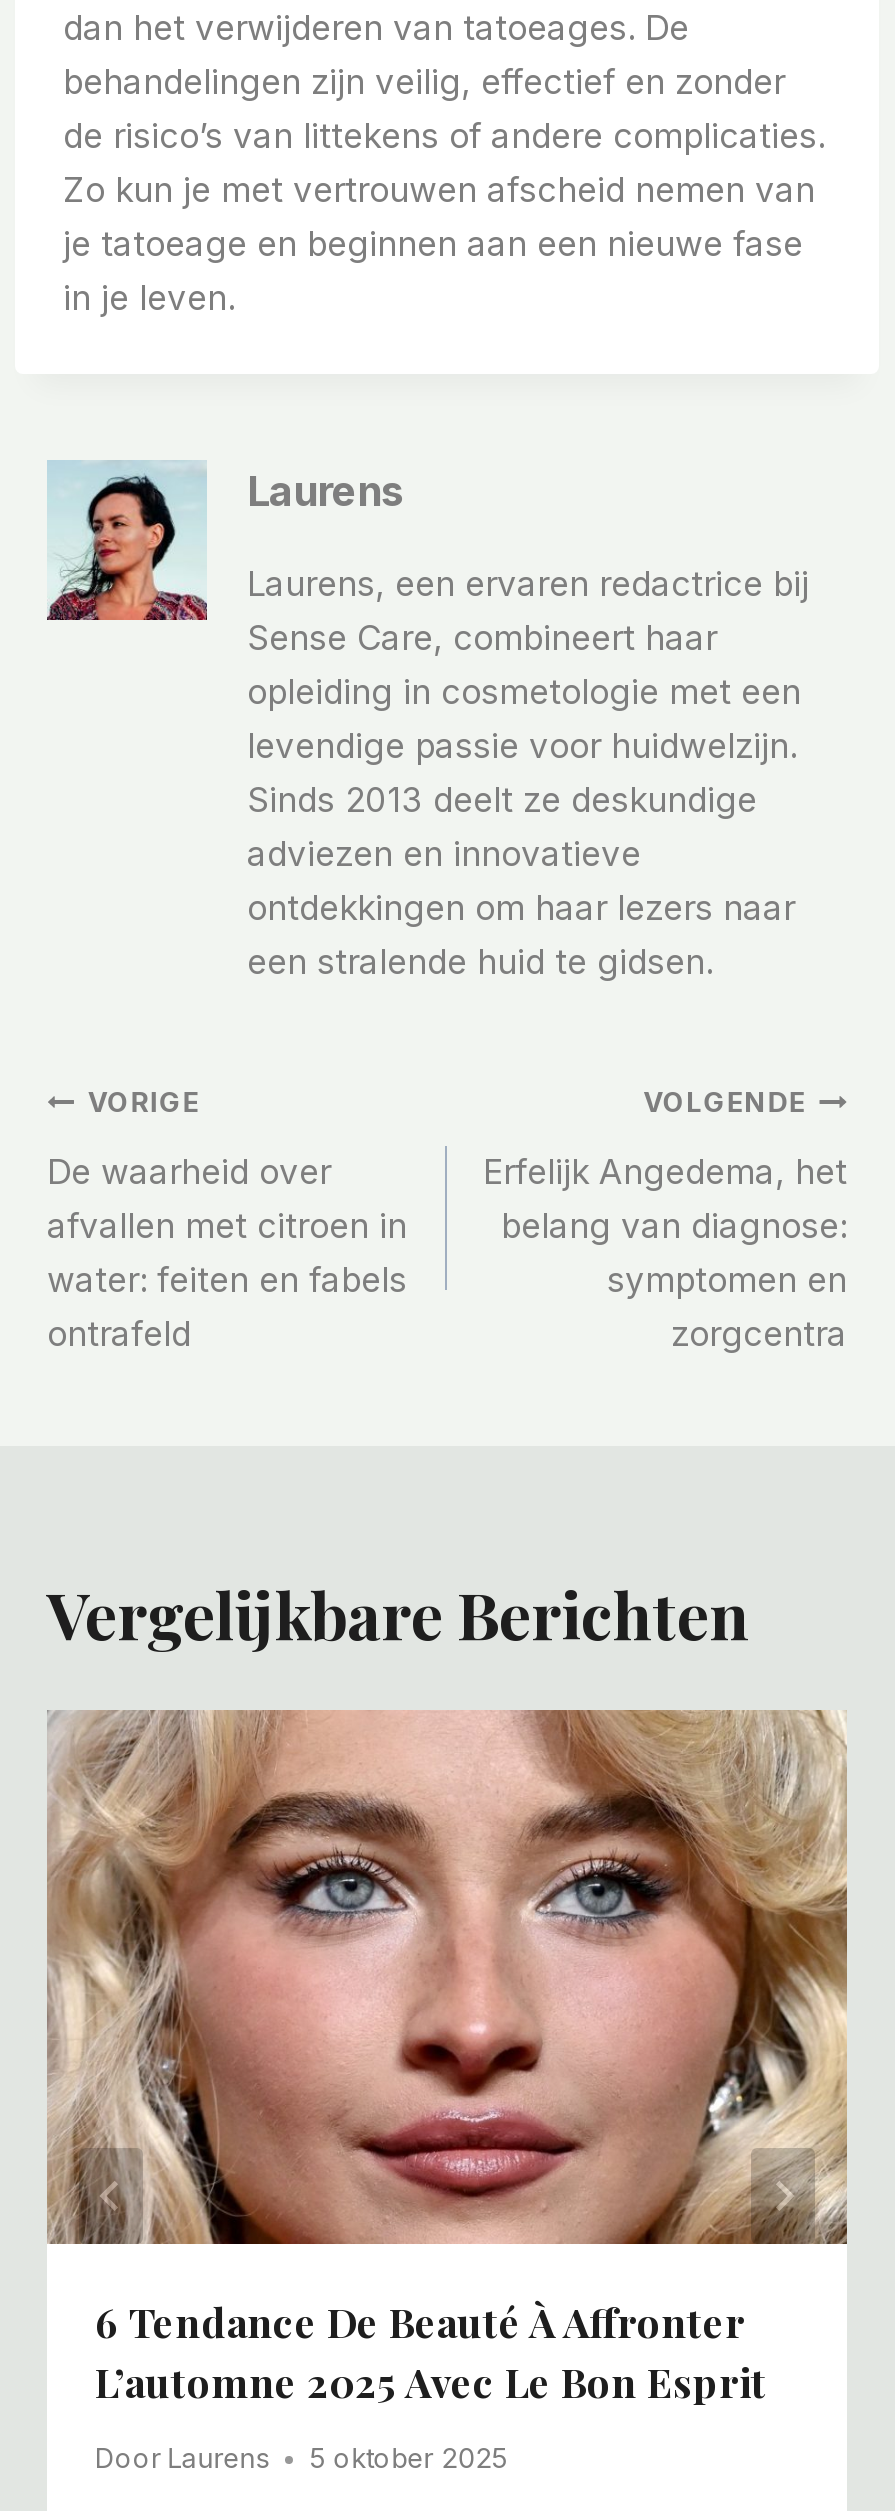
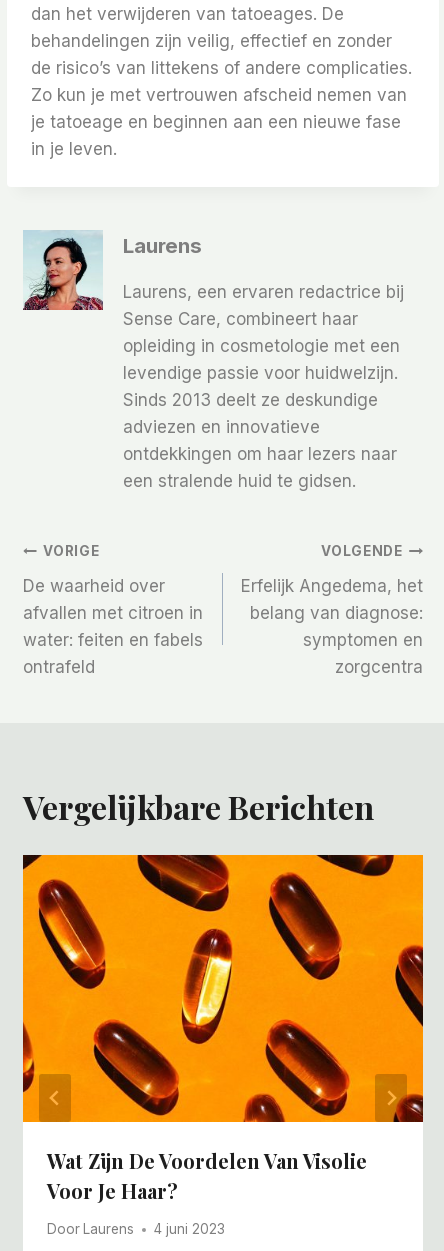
[47,1708,849,2407] [image] | 6 Tendance De Beauté À Affronter | L’automne 2025 Avec Le Bon Esprit -> [22,854,424,1204] [image] | Wat Zijn De Voordelen Van Visolie | Voor Je Haar?
[95,2442,507,2474] Door Laurens 5 oktober 2025 -> [47,1221,225,1237] Door Laurens 4 juni 2023

